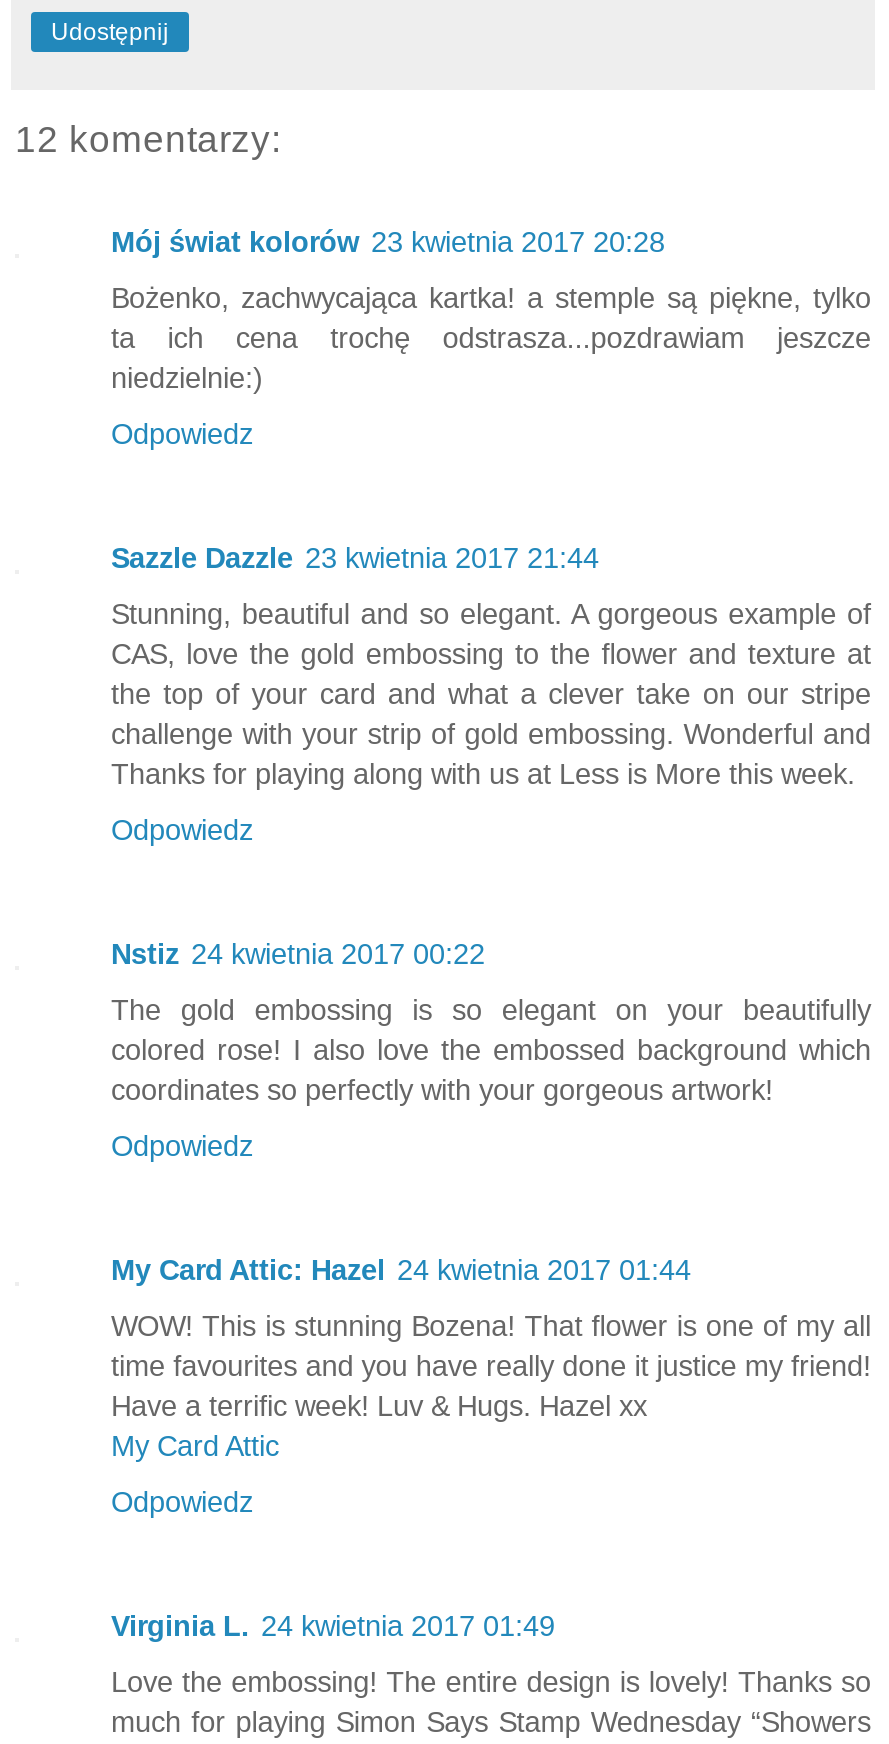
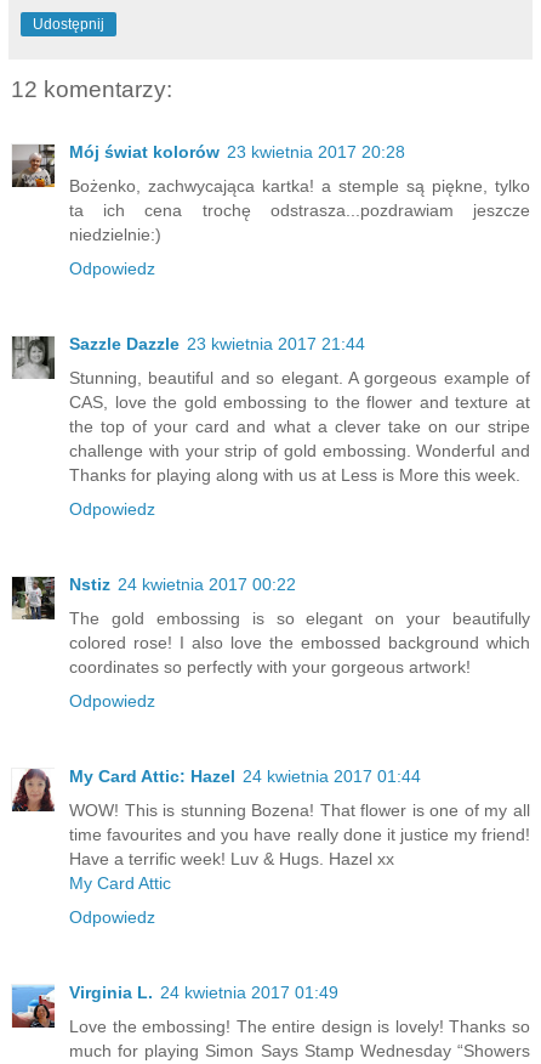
none -> [11,143,56,188] [image]
none -> [11,335,56,380] [image]
none -> [11,576,56,621] [image]
none -> [11,768,56,813] [image]
none -> [11,984,56,1029] [image]

